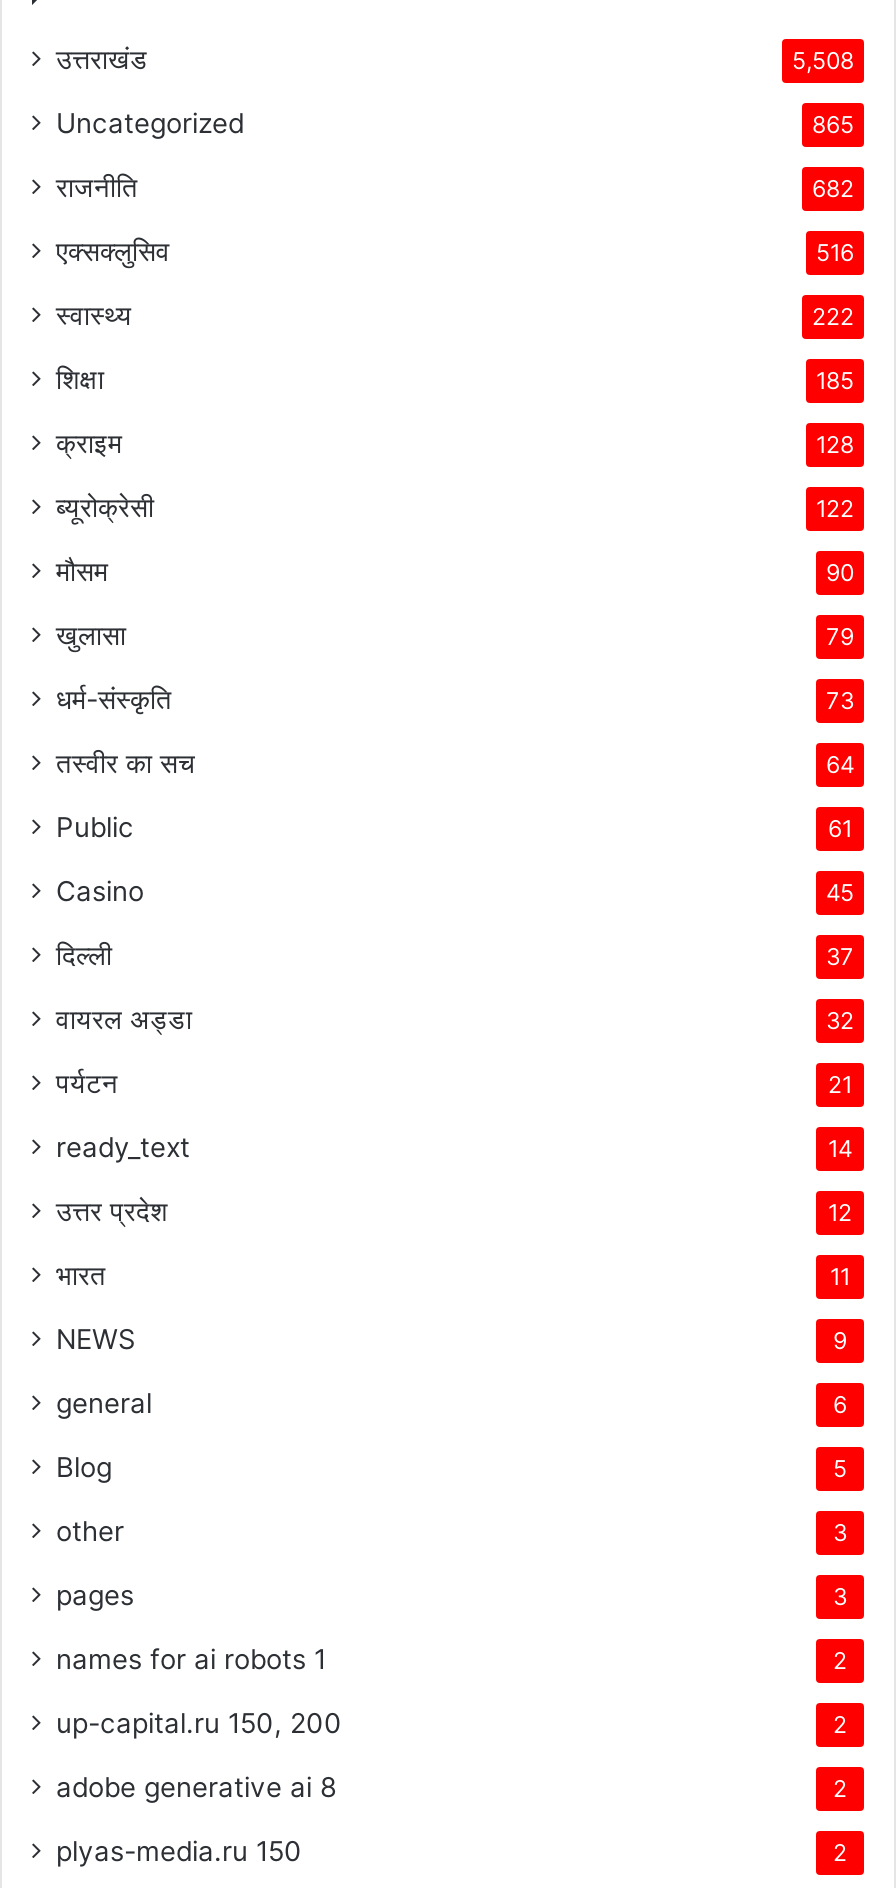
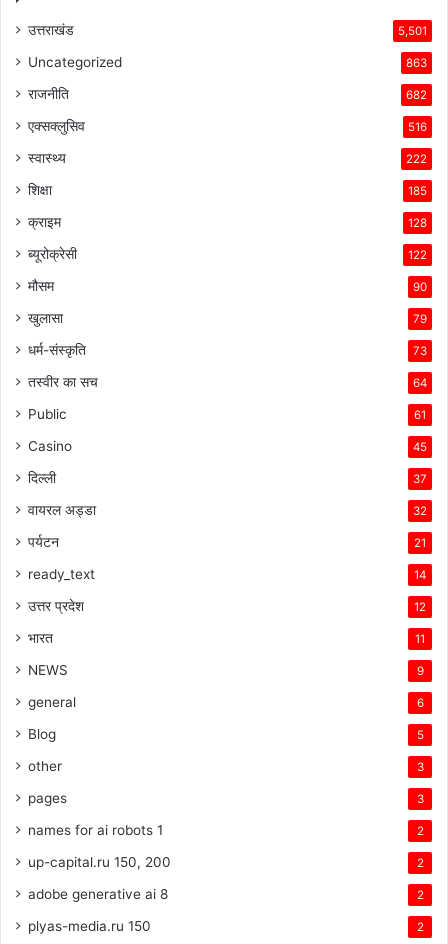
[792,47,854,75] 5,508 -> [398,24,427,38] 5,501
[812,111,854,139] 865 -> [406,56,427,70] 863

